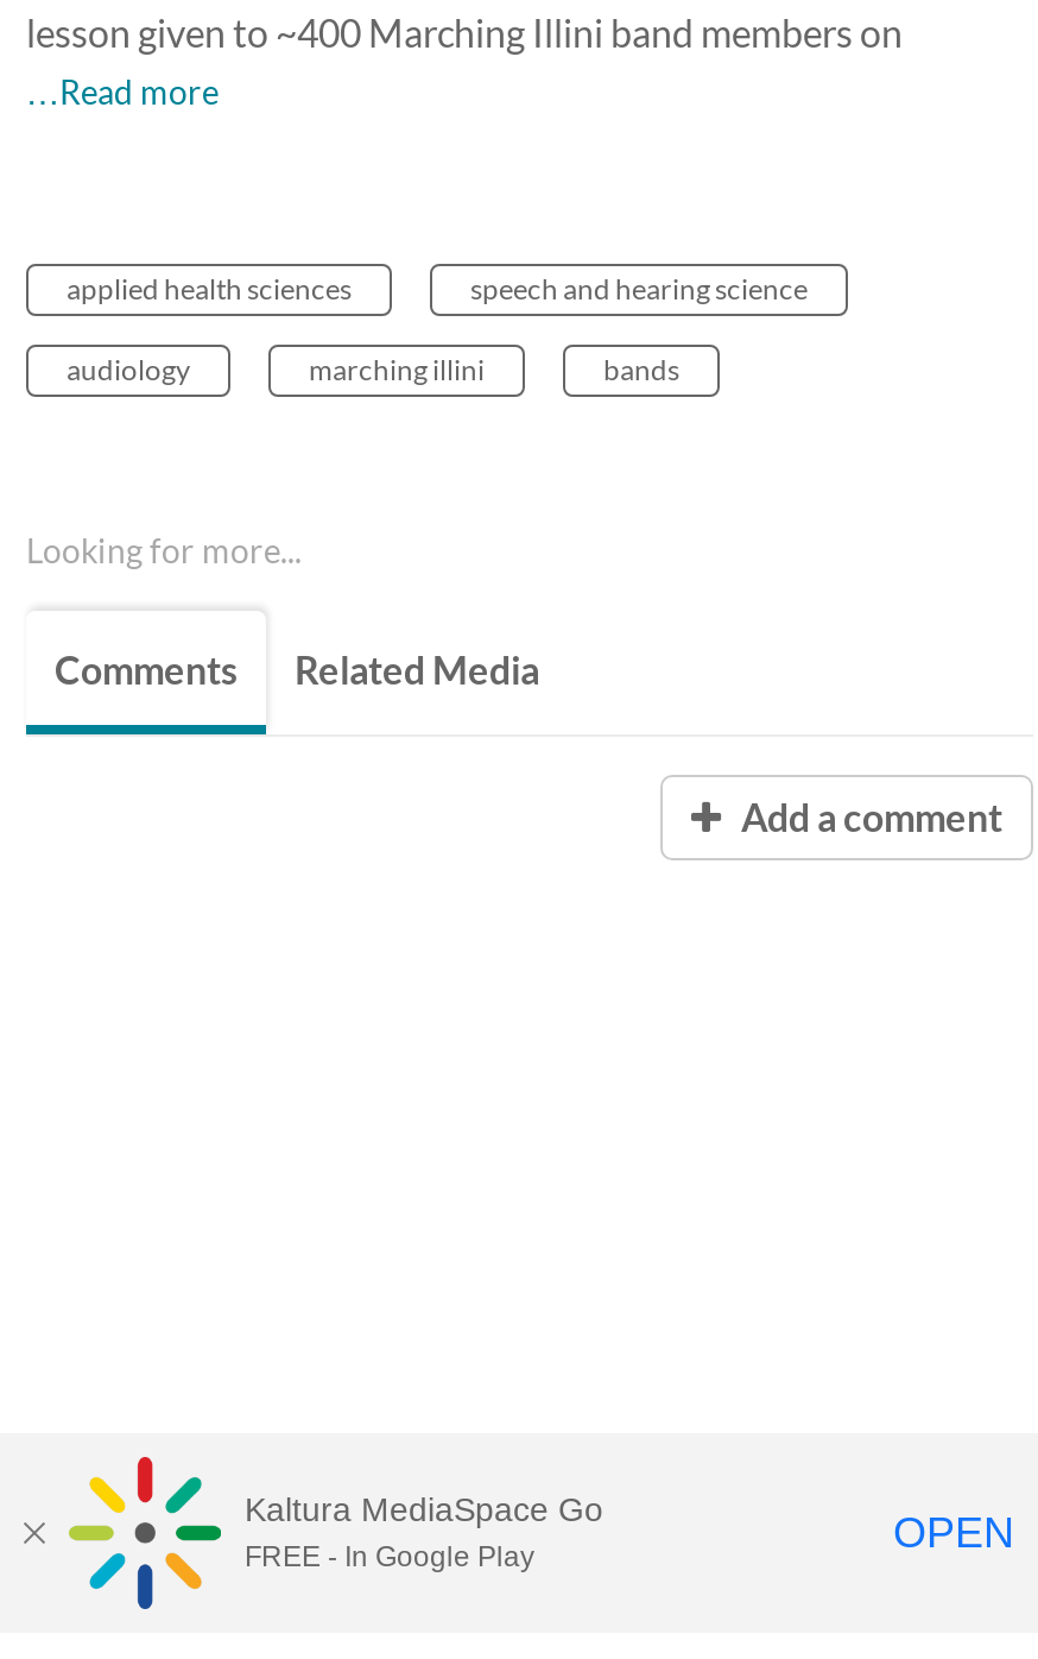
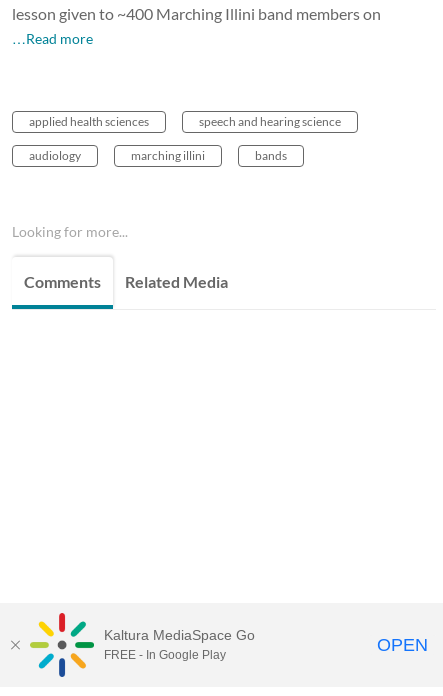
[734,793,1002,838] Add a comment -> none

